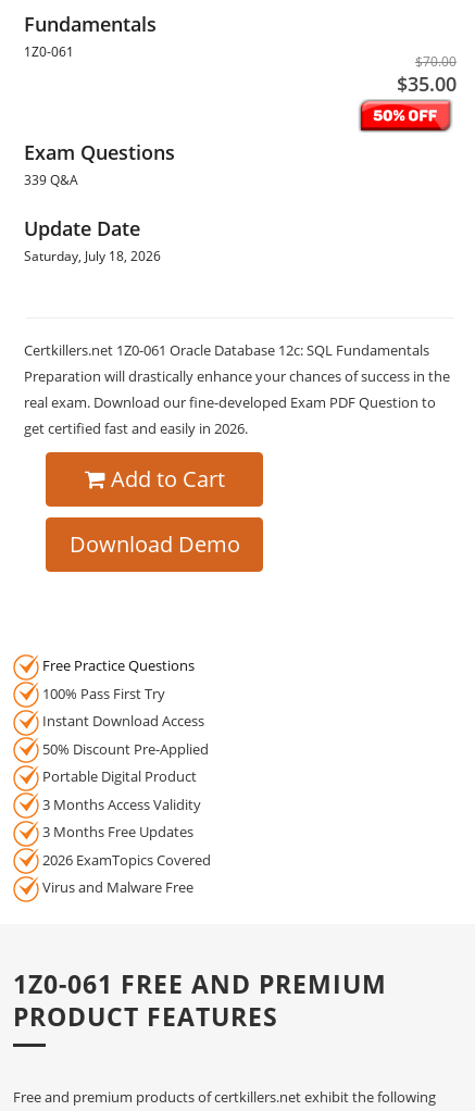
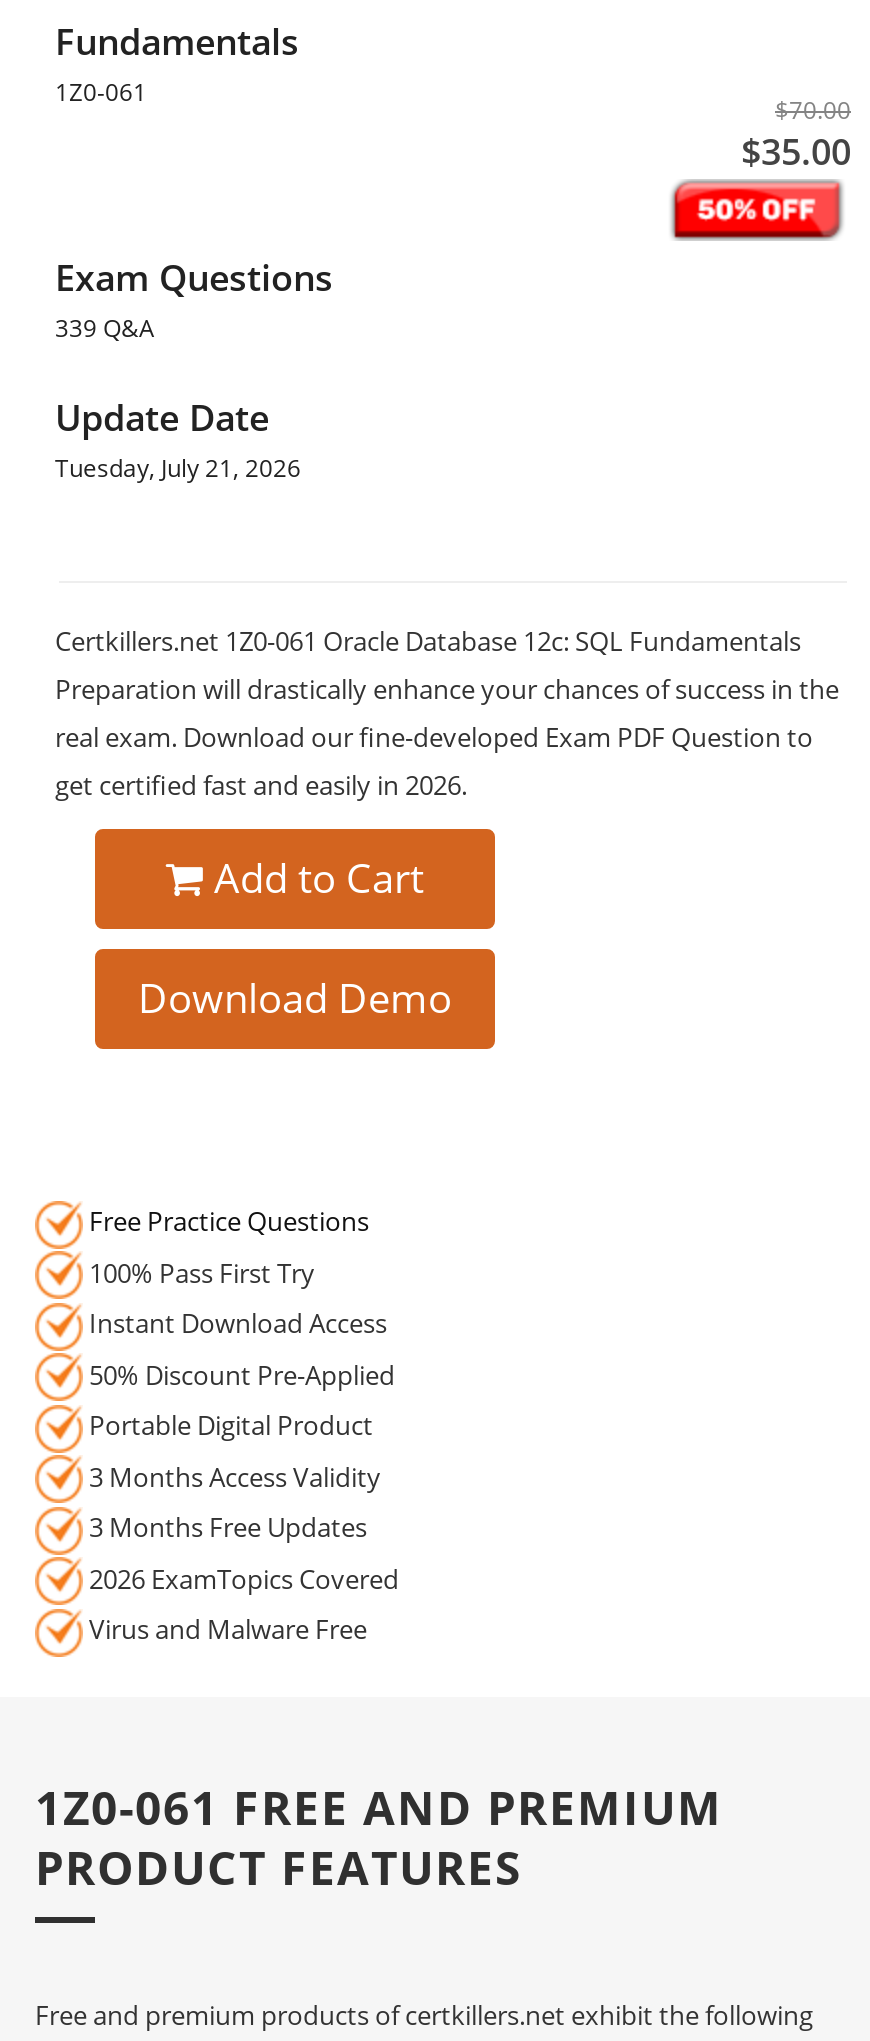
[24,247,161,265] Saturday, July 18, 2026 -> [55,451,301,485] Tuesday, July 21, 2026

